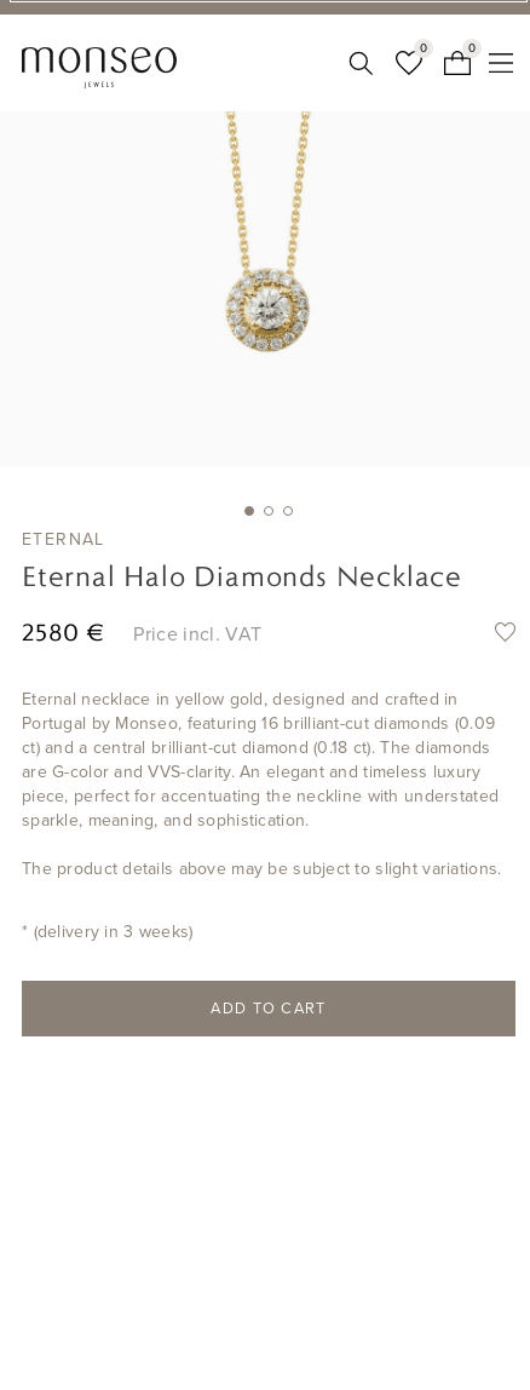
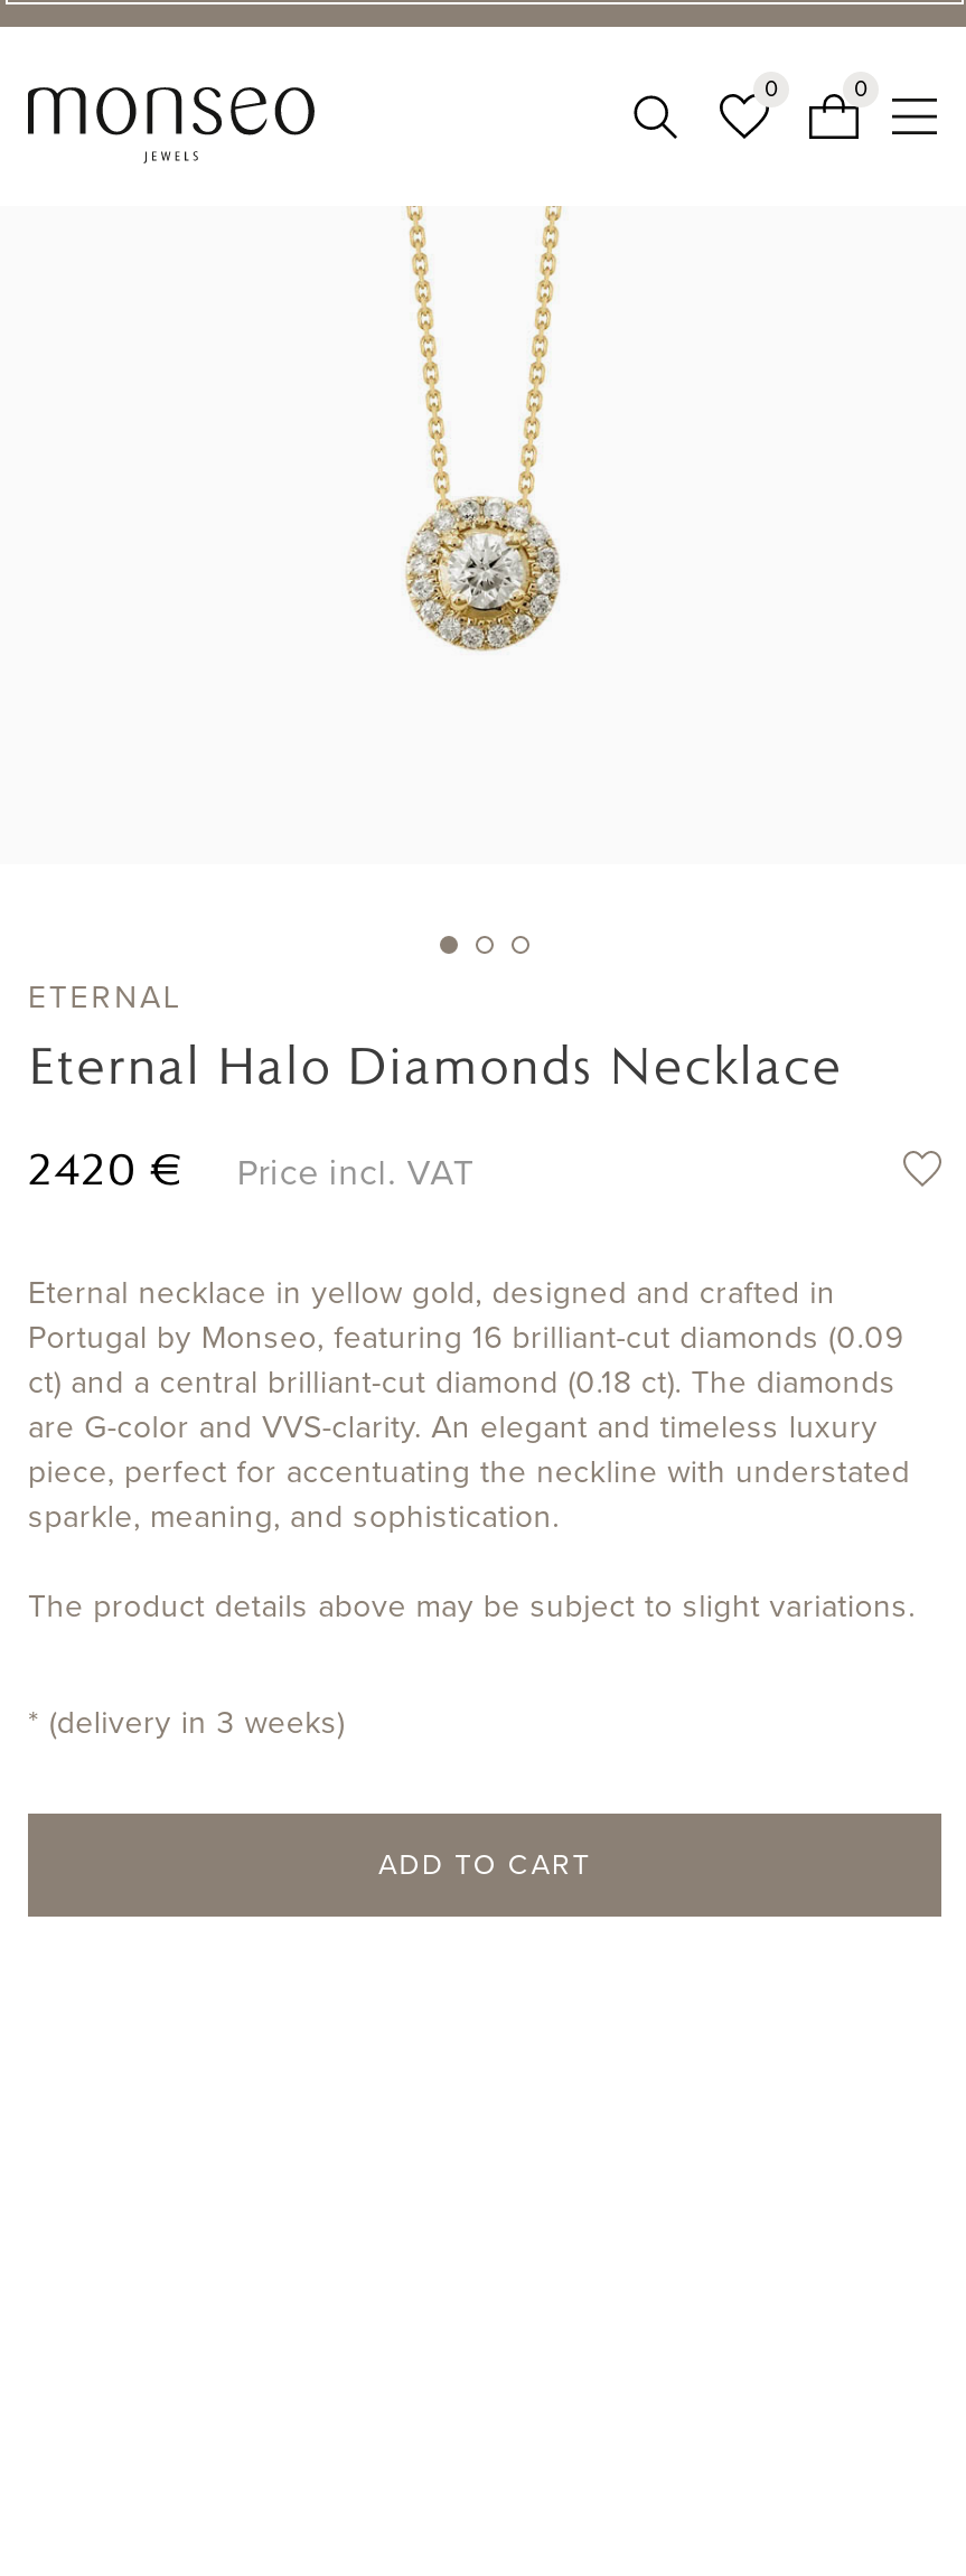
[22,618,262,647] 2580 € Price incl. VAT -> [28,1142,474,1196] 2420 € Price incl. VAT

